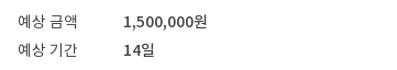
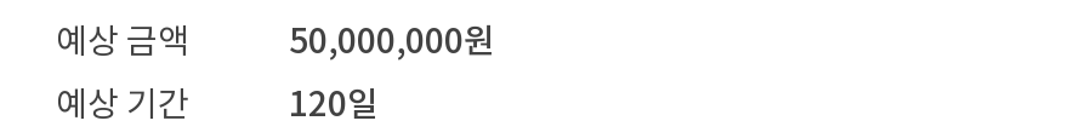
[123,12,208,32] 1,500,000원 -> [289,19,495,63] 50,000,000원
[123,40,155,60] 14일 -> [289,82,379,126] 120일

